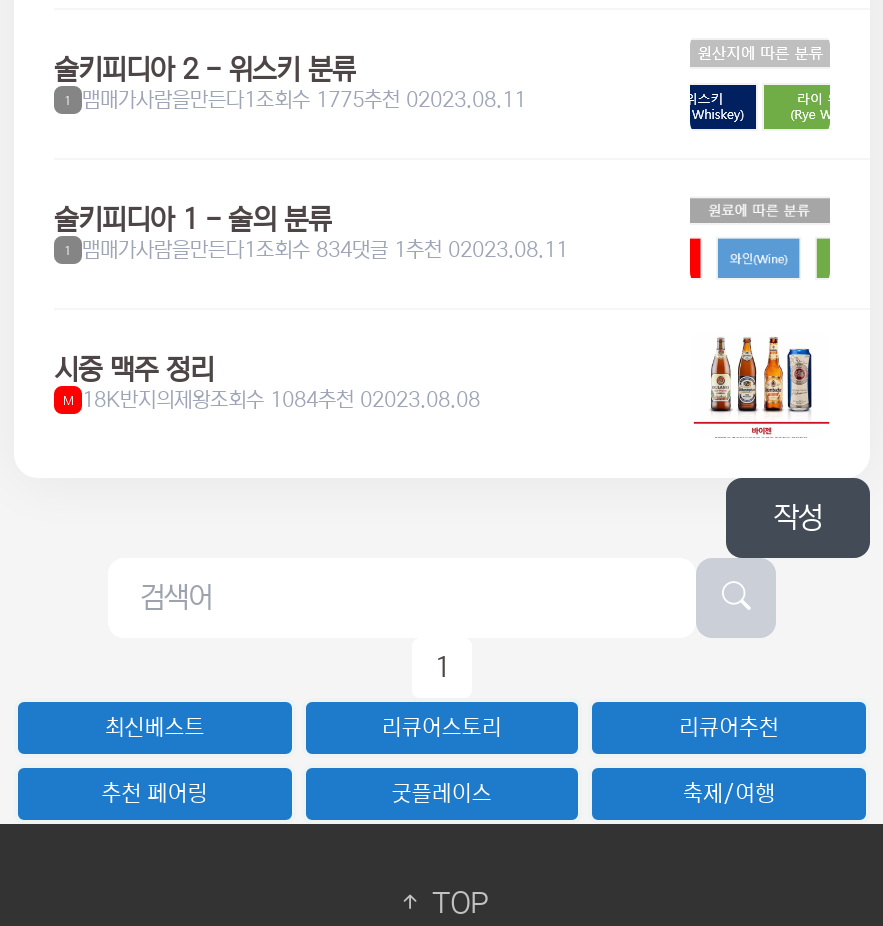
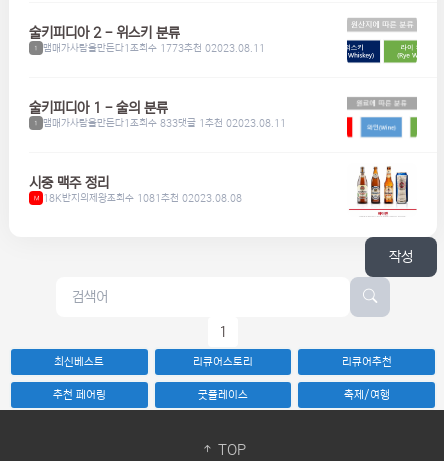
[82,88,526,112] 맴매가사람을만든다1조회수 1775추천 02023.08.11 -> [43,42,265,54] 맴매가사람을만든다1조회수 1773추천 02023.08.11
[82,238,568,262] 맴매가사람을만든다1조회수 834댓글 1추천 02023.08.11 -> [43,117,286,129] 맴매가사람을만든다1조회수 833댓글 1추천 02023.08.11
[82,388,480,412] 18K반지의제왕조회수 1084추천 02023.08.08 -> [43,192,242,204] 18K반지의제왕조회수 1081추천 02023.08.08

